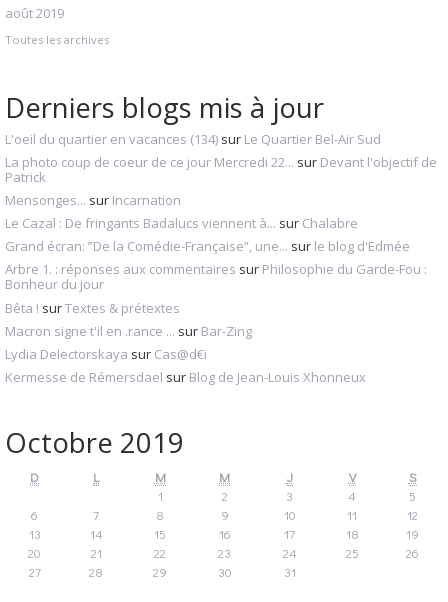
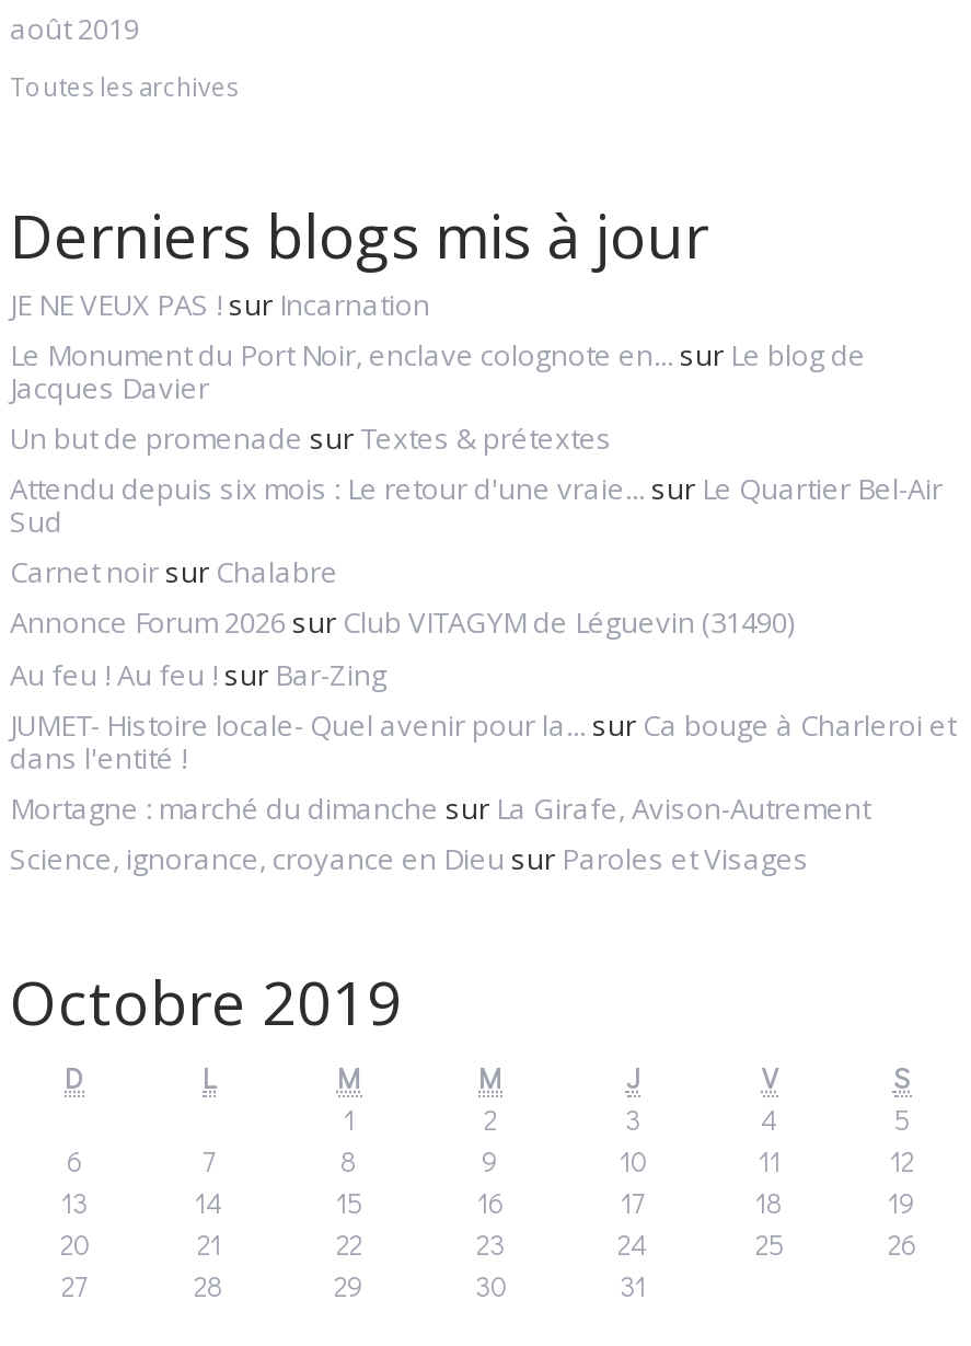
[5,130,437,386] L'oeil du quartier en vacances (134) sur Le Quartier Bel-Air Sud | La photo coup de coeur de ce jour Mercredi 22... sur Devant l'objectif de | Patrick | Mensonges... sur Incarnation | Le Cazal : De fringants Badalucs viennent à... sur Chalabre | Grand écran: ”De la Comédie-Française”, une... sur le blog d'Edmée | Arbre 1. : réponses aux commentaires sur Philosophie du Garde-Fou : | Bonheur du jour | Bêta ! surTextes & prétextes | Macron signe t'il en .rance ... sur Bar-Zing | Lydia Delectorskaya sur Cas@d€i | Kermesse de Rémersdael sur Blog de Jean-Louis Xhonneux -> [10,284,956,878] JE NE VEUX PAS ! sur Incarnation | Le Monument du Port Noir, enclave colognote en... sur Le blog de | Jacques Davier | Un but de promenade sur Textes & prétextes | Attendu depuis six mois : Le retour d'une vraie... sur Le Quartier Bel-Air | Sud | Carnet noir sur Chalabre | Annonce Forum 2026 sur Club VITAGYM de Léguevin (31490) | Au feu ! Au feu ! sur Bar-Zing | JUMET- Histoire locale- Quel avenir pour la... sur Ca bouge à Charleroi et | dans l'entité ! | Mortagne : marché du dimanche sur La Girafe, Avison-Autrement | Science, ignorance, croyance en Dieu sur Paroles et Visages

